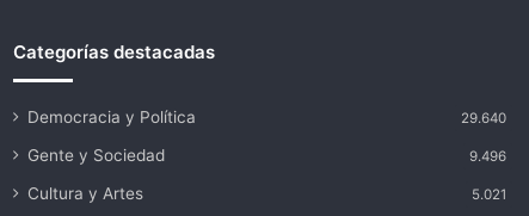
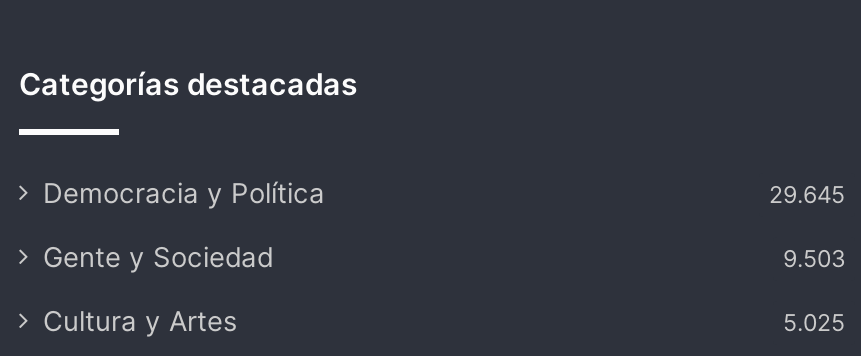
[461,110,506,126] 29.640 -> [769,181,845,209] 29.645
[469,148,506,165] 9.496 -> [783,245,845,273] 9.503
[472,186,506,203] 5.021 -> [783,309,845,337] 5.025

